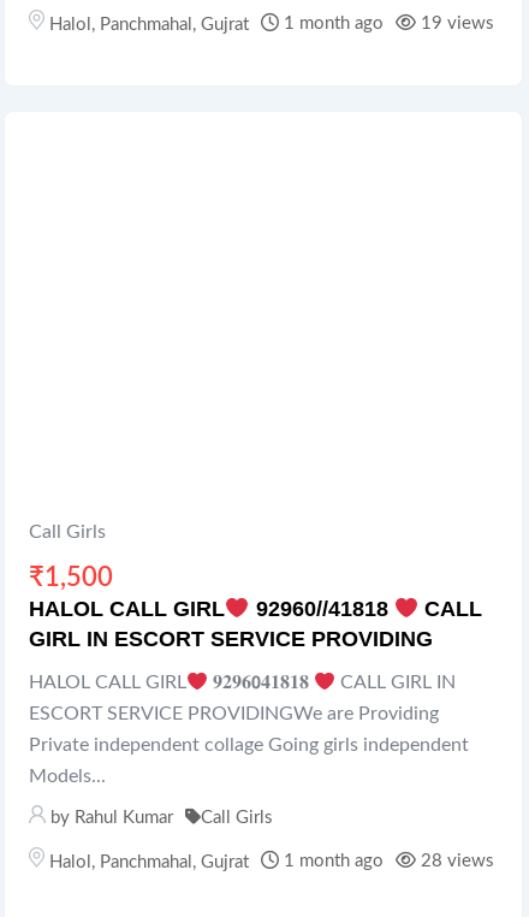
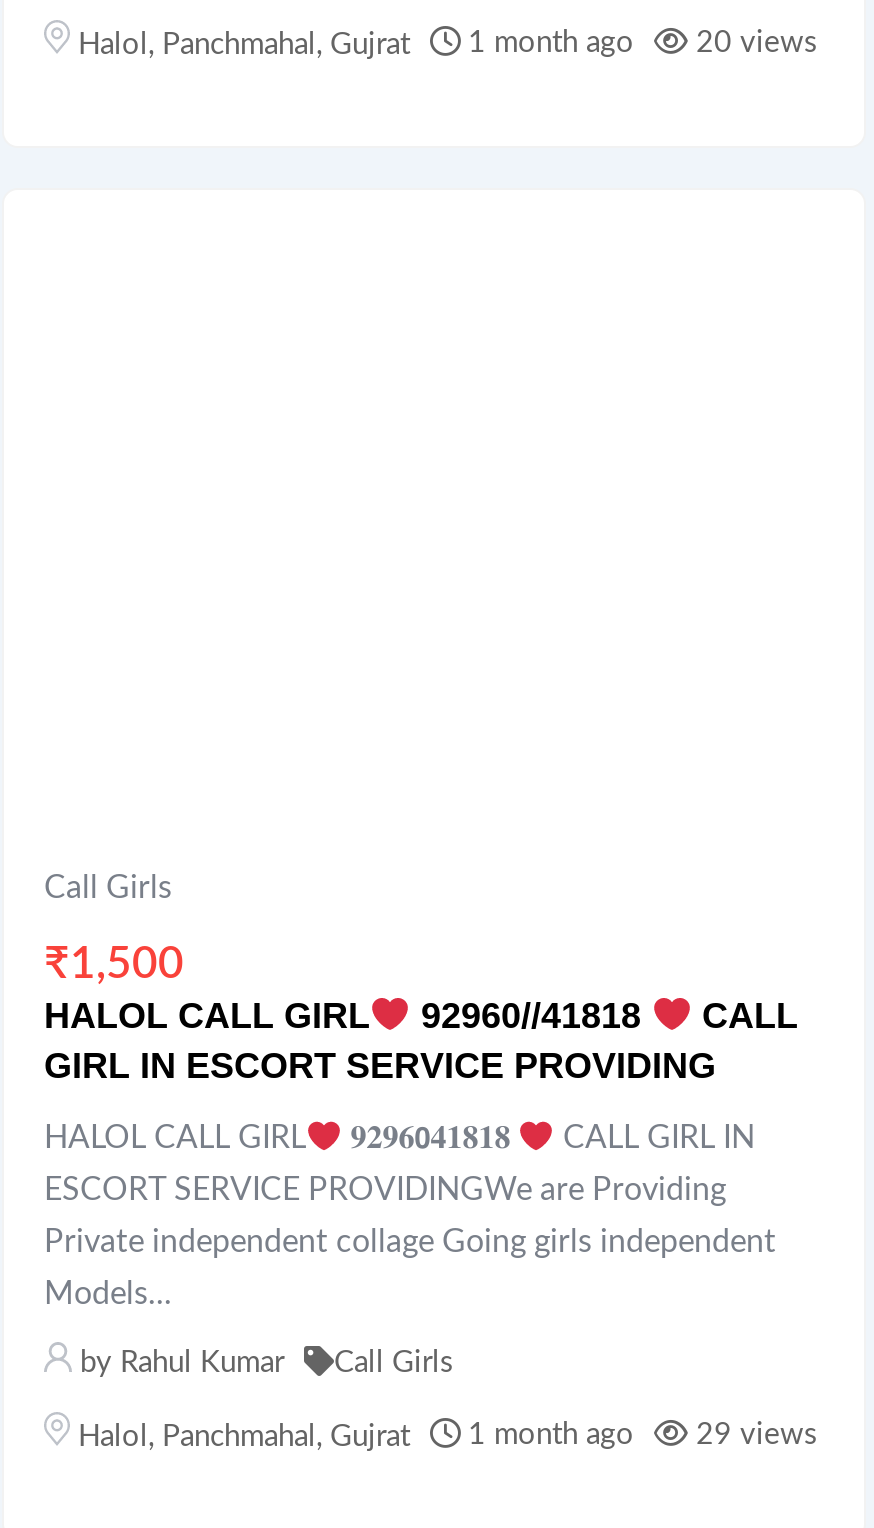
[49,14,494,34] Halol, Panchmahal, Gujrat 1 month ago 19 views -> [78,28,818,60] Halol, Panchmahal, Gujrat 1 month ago 20 views
[49,852,494,871] Halol, Panchmahal, Gujrat 1 month ago 28 views -> [78,1420,818,1452] Halol, Panchmahal, Gujrat 1 month ago 29 views

